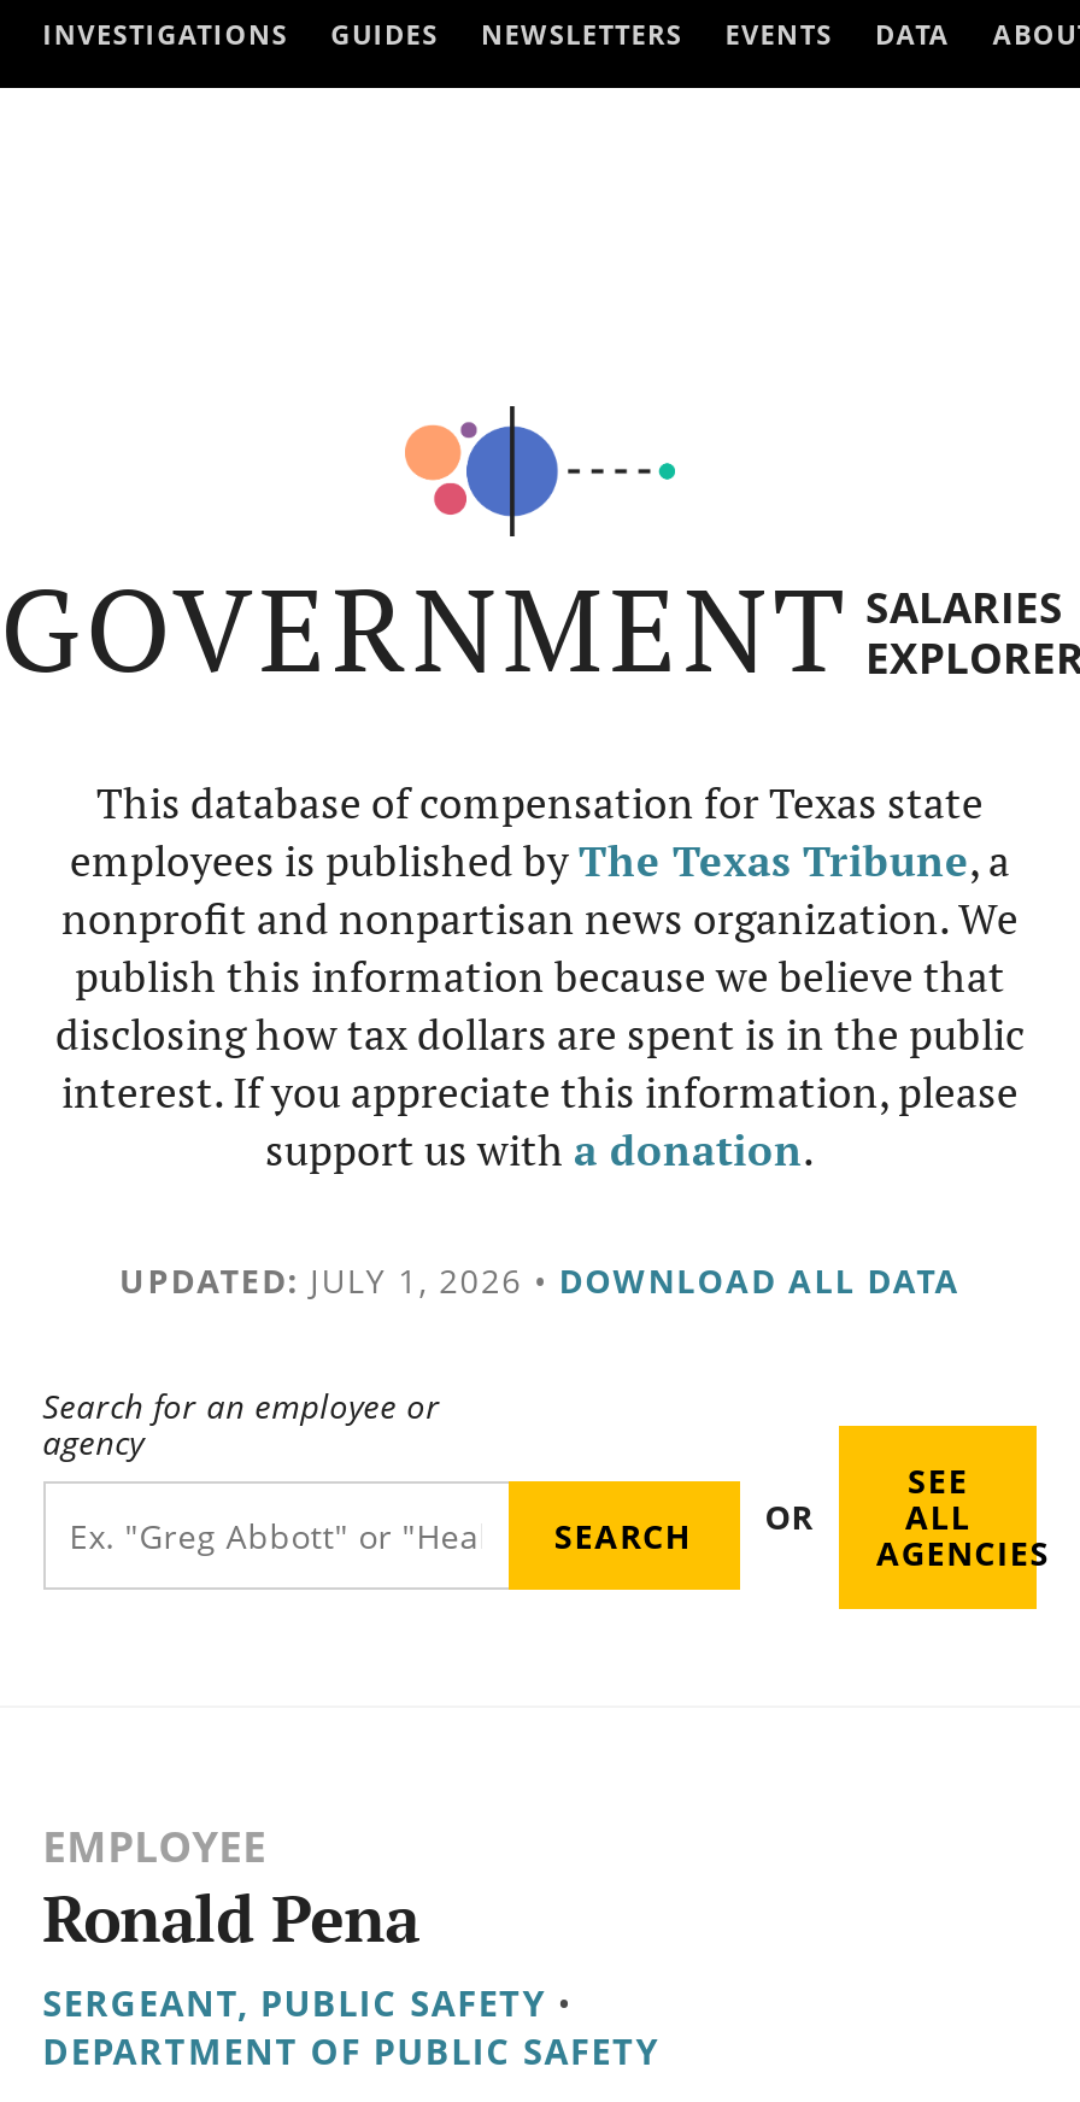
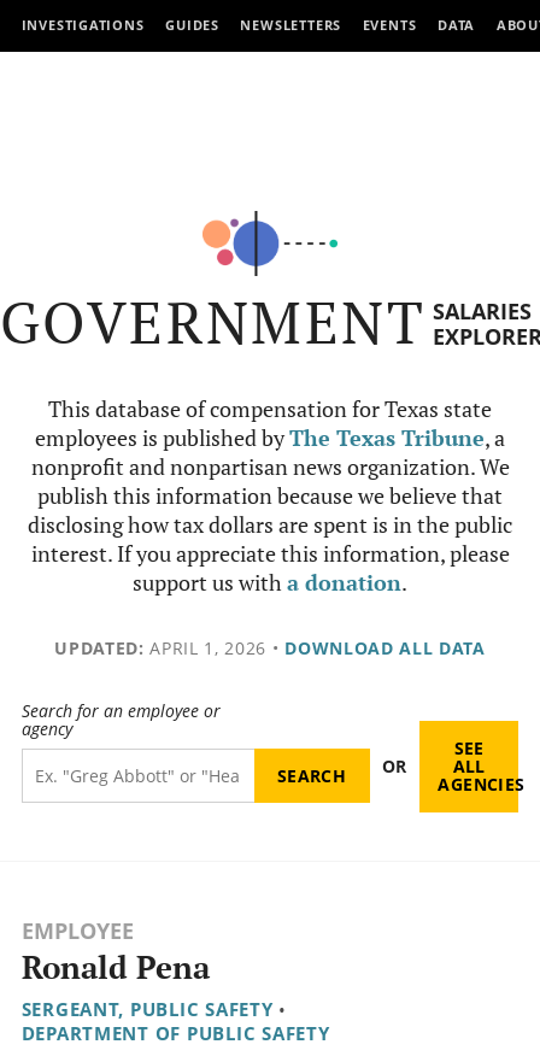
[119,1257,961,1303] UPDATED: JULY 1, 2026 • DOWNLOAD ALL DATA -> [54,636,486,659] UPDATED: APRIL 1, 2026 • DOWNLOAD ALL DATA

